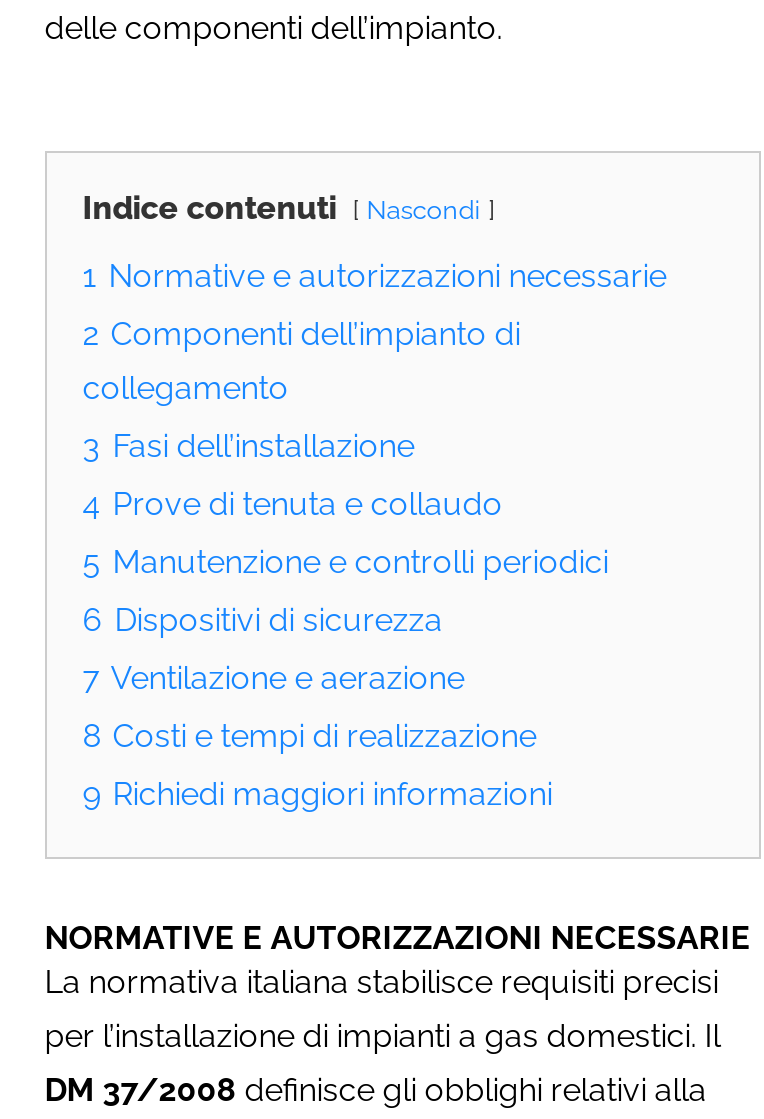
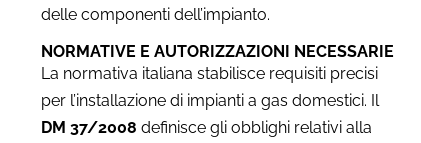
[83,189,667,813] Indice contenuti | Nascondi | 1 Normative e autorizzazioni necessarie | 2 Componenti dell’impianto di | collegamento | 3 Fasi dell’installazione | 4 Prove di tenuta e collaudo | 5 Manutenzione e controlli periodici | 6 Dispositivi di sicurezza | 7 Ventilazione e aerazione | 8 Costi e tempi di realizzazione | 9 Richiedi maggiori informazioni -> none

